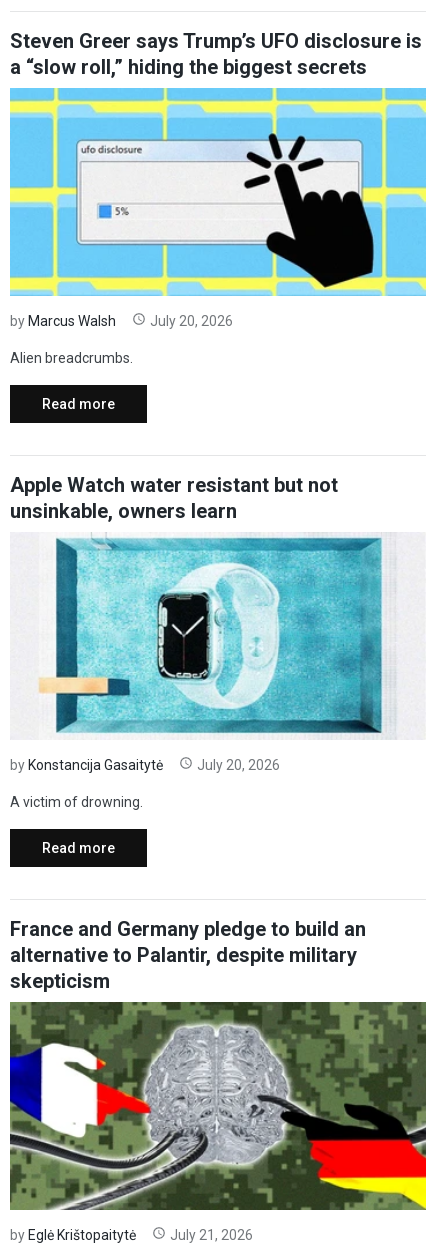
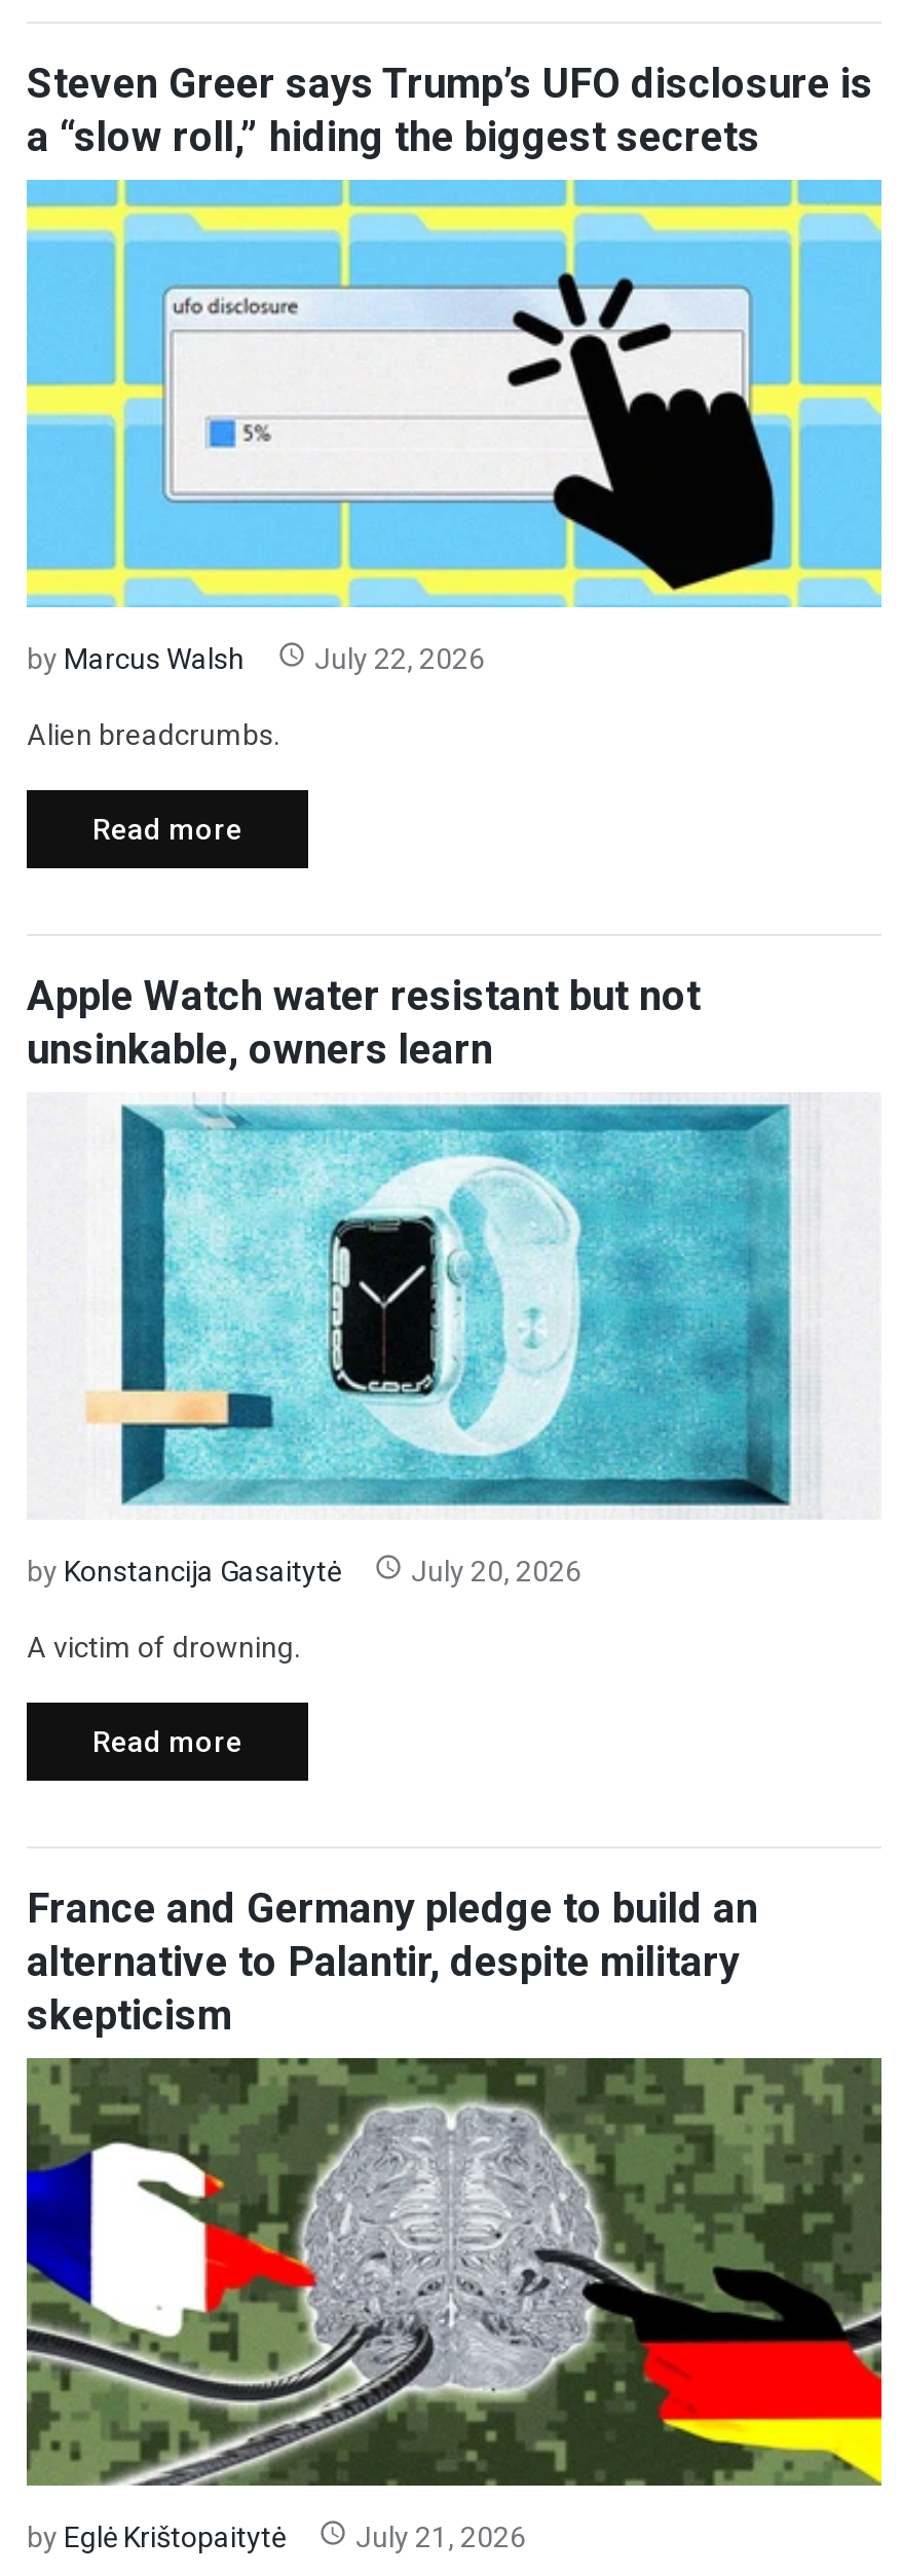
[150,313,233,329] July 20, 2026 -> [314,642,485,675] July 22, 2026

